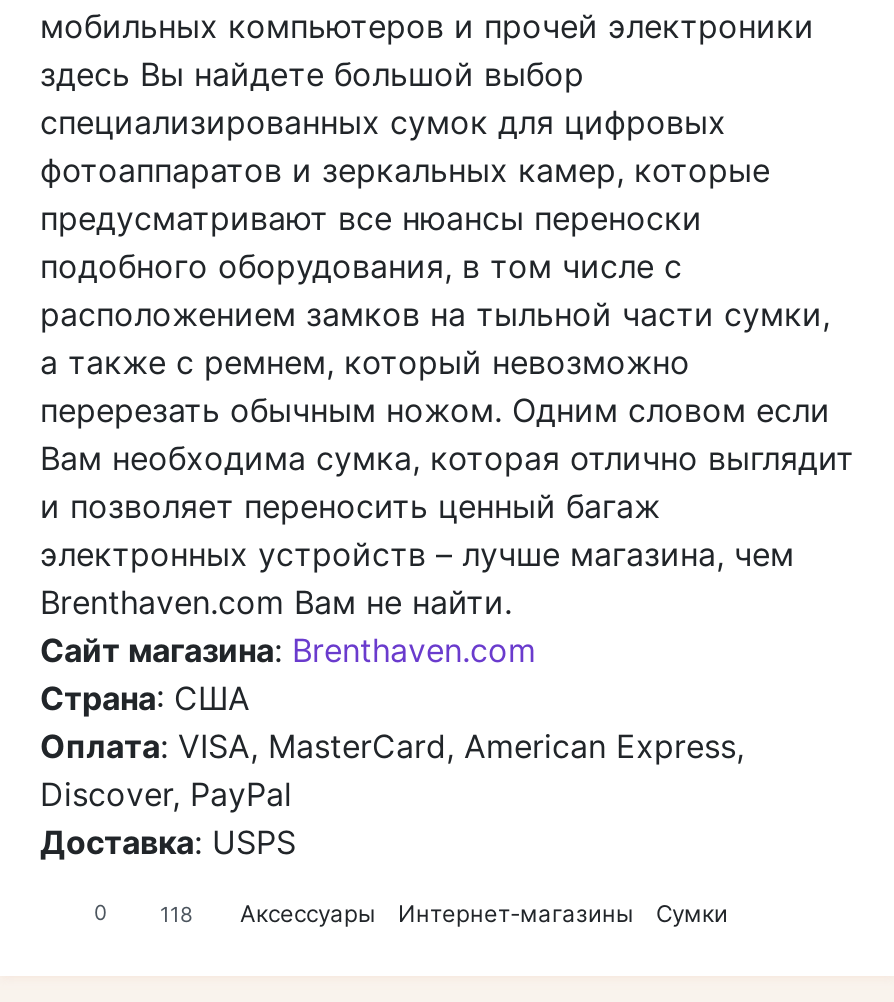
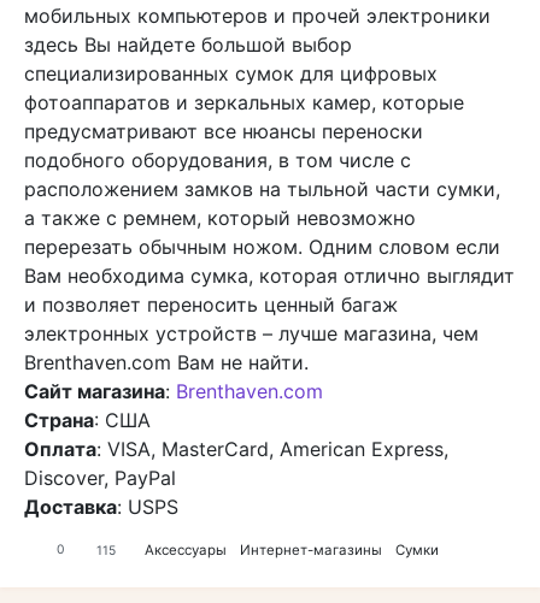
[88,900,728,928] 0 118 Аксессуары Интернет-магазины Сумки -> [53,542,439,558] 0 115 Аксессуары Интернет-магазины Сумки

